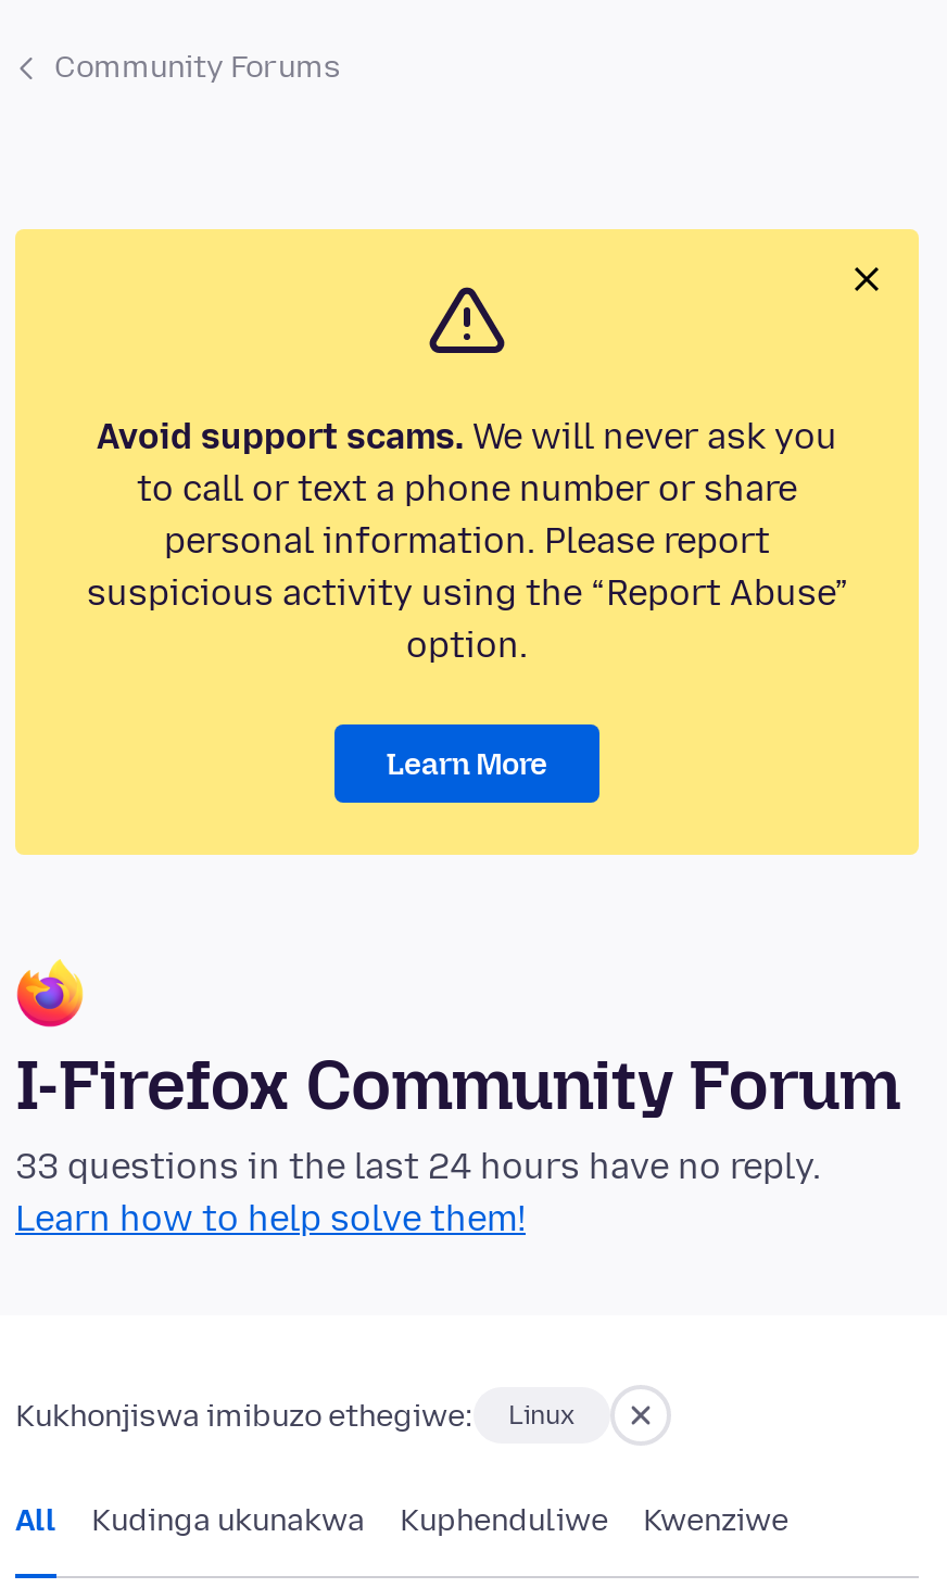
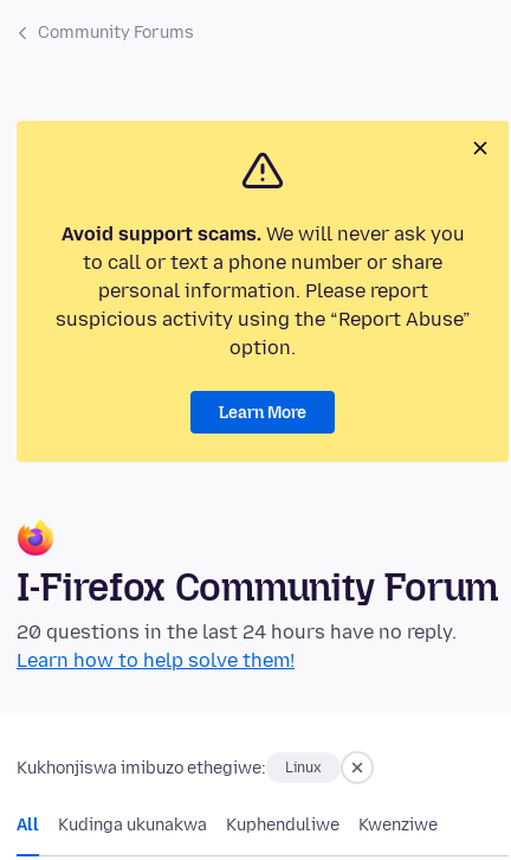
[15,1147,821,1188] 33 questions in the last 24 hours have no reply. -> [17,621,457,644] 20 questions in the last 24 hours have no reply.

